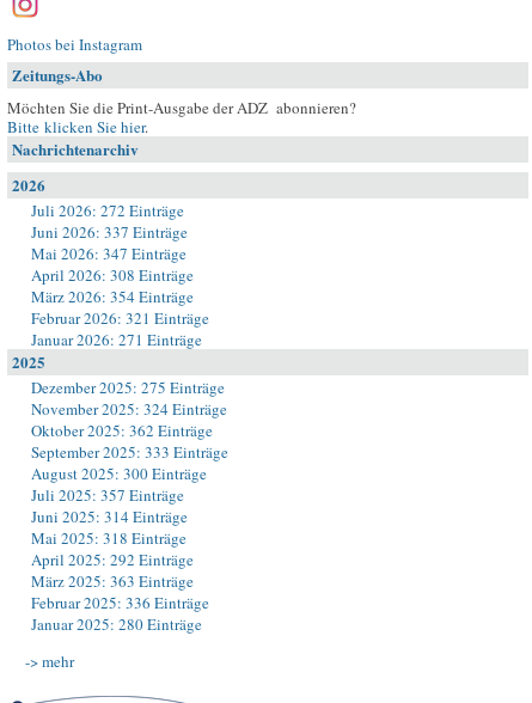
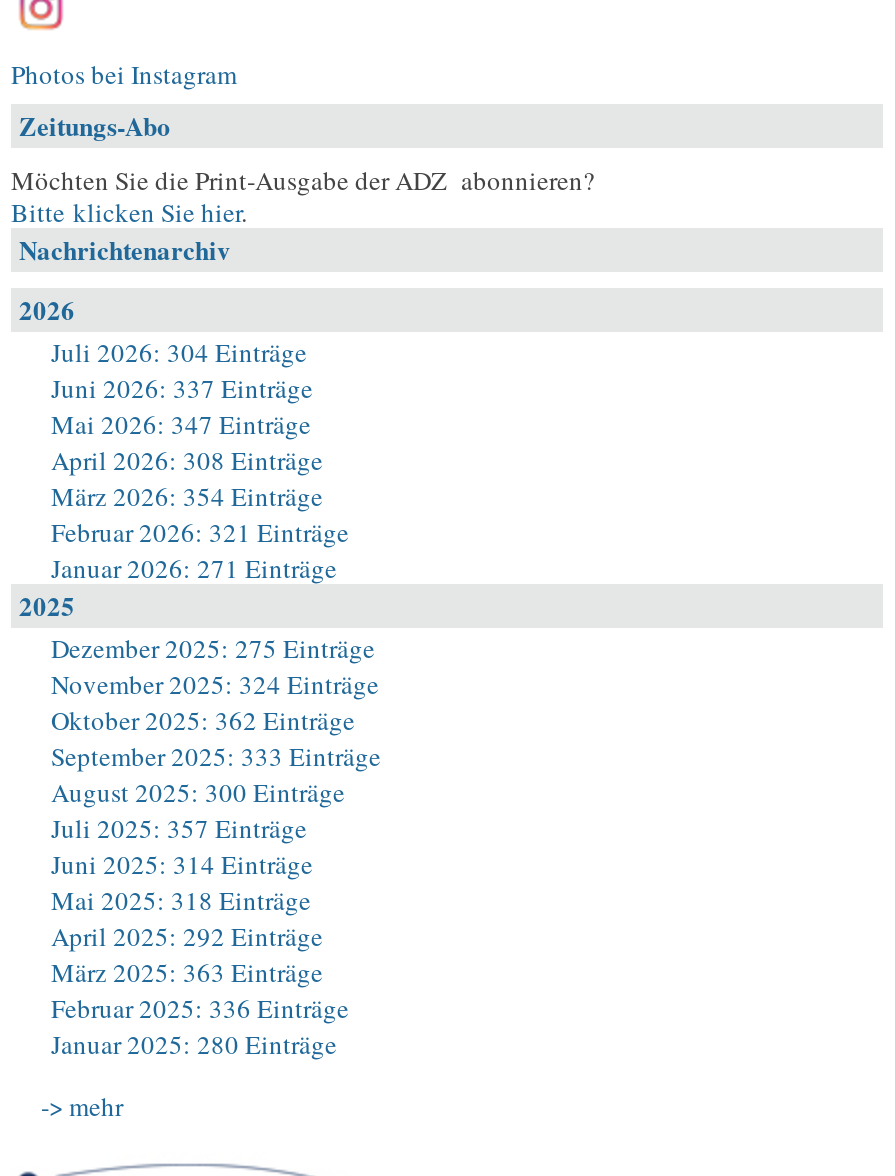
[31,200,184,221] Juli 2026: 272 Einträge -> [51,334,307,370] Juli 2026: 304 Einträge

